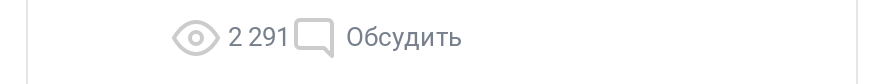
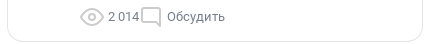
[228,22,462,52] 2 291 Обсудить -> [108,9,225,24] 2 014 Обсудить

